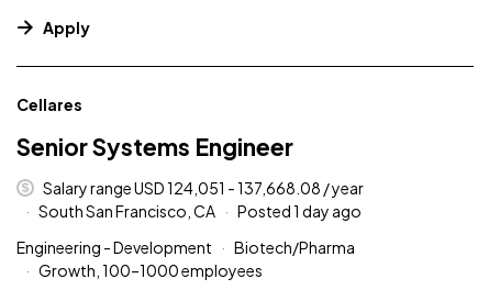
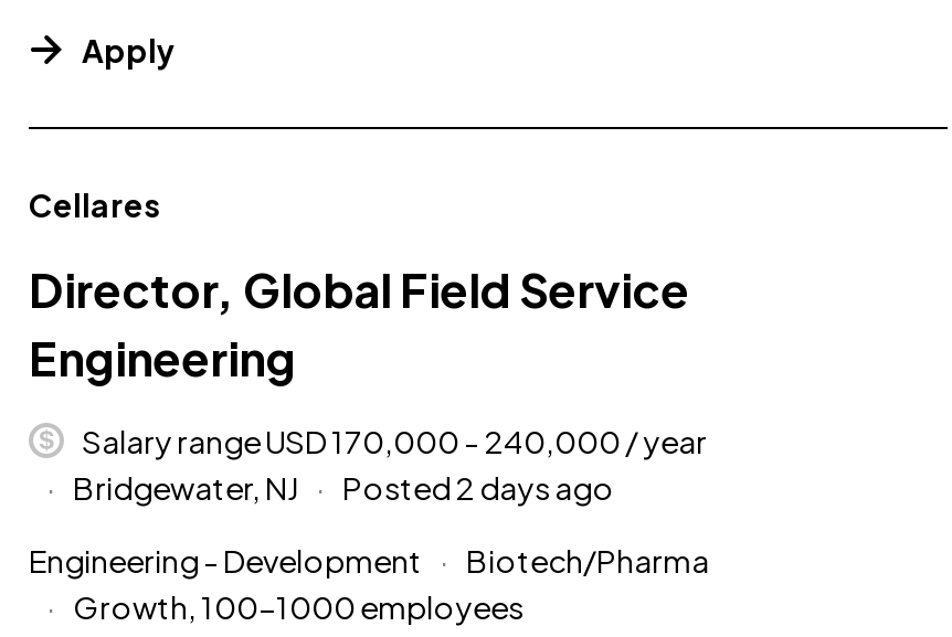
[16,132,293,161] Senior Systems Engineer -> [29,259,689,387] Director, Global Field Service | Engineering
[38,178,364,221] Salary range USD 124,051 - 137,668.08 / year | South San Francisco, CA | Posted 1 day ago -> [73,420,707,506] Salary range USD 170,000 - 240,000 / year | Bridgewater, NJ | Posted 2 days ago

